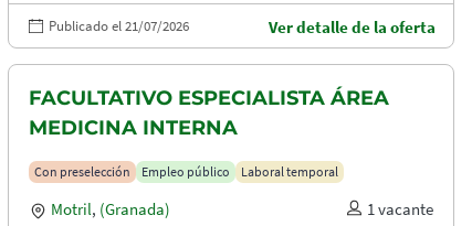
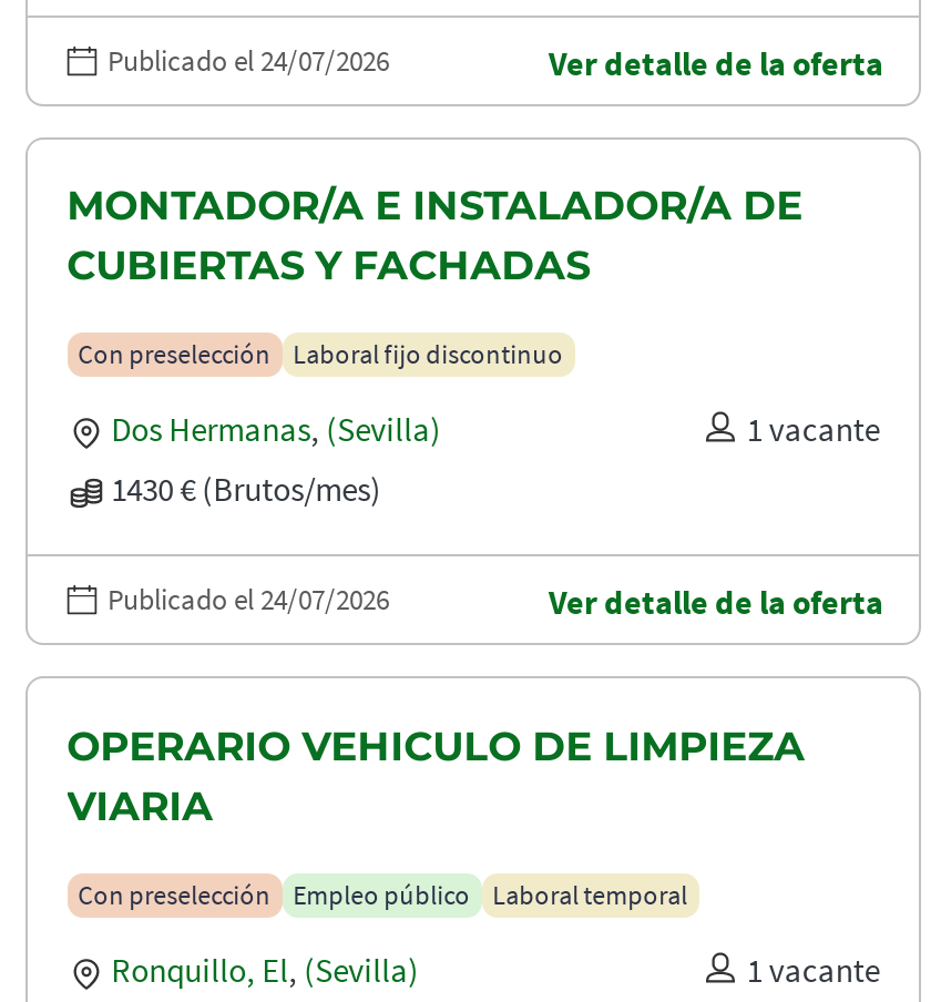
[49,16,189,35] Publicado el 21/07/2026 -> [108,41,389,79] Publicado el 24/07/2026
[28,86,389,140] FACULTATIVO ESPECIALISTA ÁREA | MEDICINA INTERNA -> [67,182,883,831] MONTADOR/A E INSTALADOR/A DE | CUBIERTAS Y FACHADAS | Con preselección | Laboral fijo discontinuo | Dos Hermanas, (Sevilla) | 1 vacante | 1430 € (Brutos/mes) | Publicado el 24/07/2026 | Ver detalle de la oferta | OPERARIO VEHICULO DE LIMPIEZA | VIARIA
[50,199,170,220] Motril, (Granada) -> [111,948,419,990] Ronquillo, El, (Sevilla)

